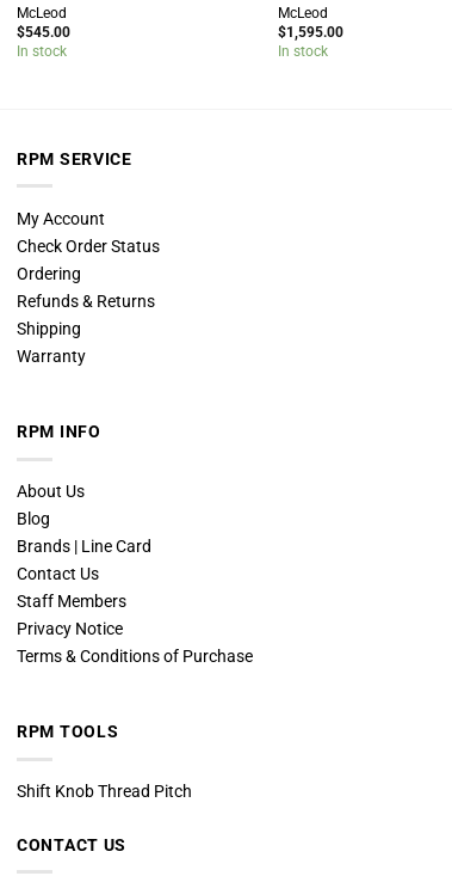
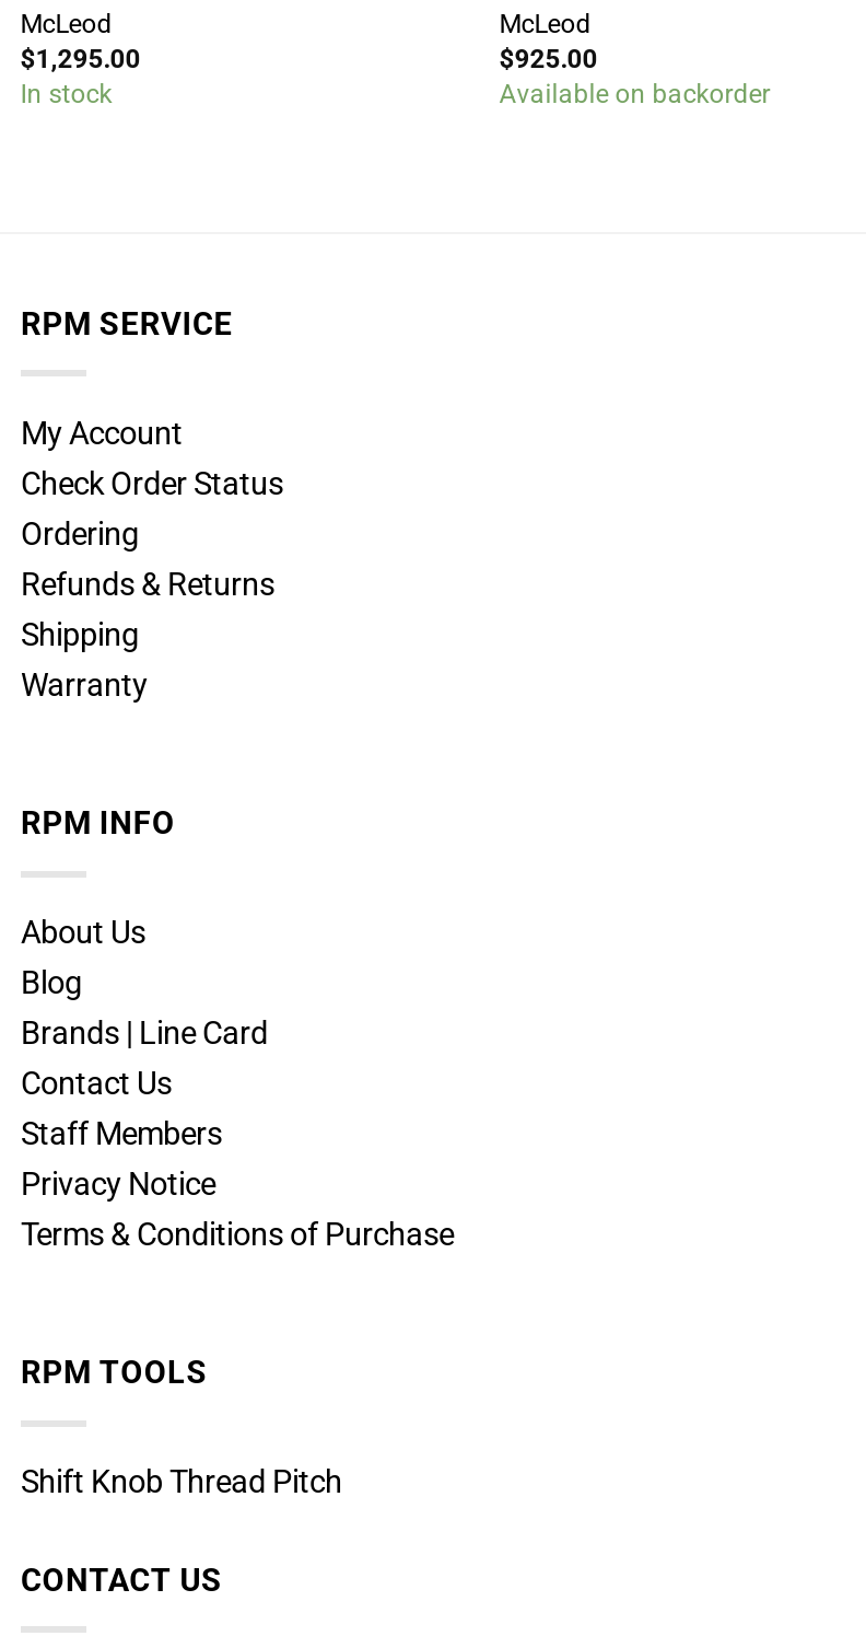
[16,24,70,40] $545.00 -> [20,43,141,74] $1,295.00
[278,24,343,60] $1,595.00 | In stock -> [499,43,770,109] $925.00 | Available on backorder

